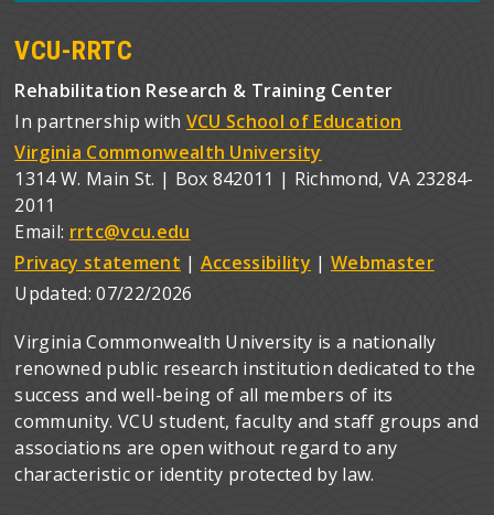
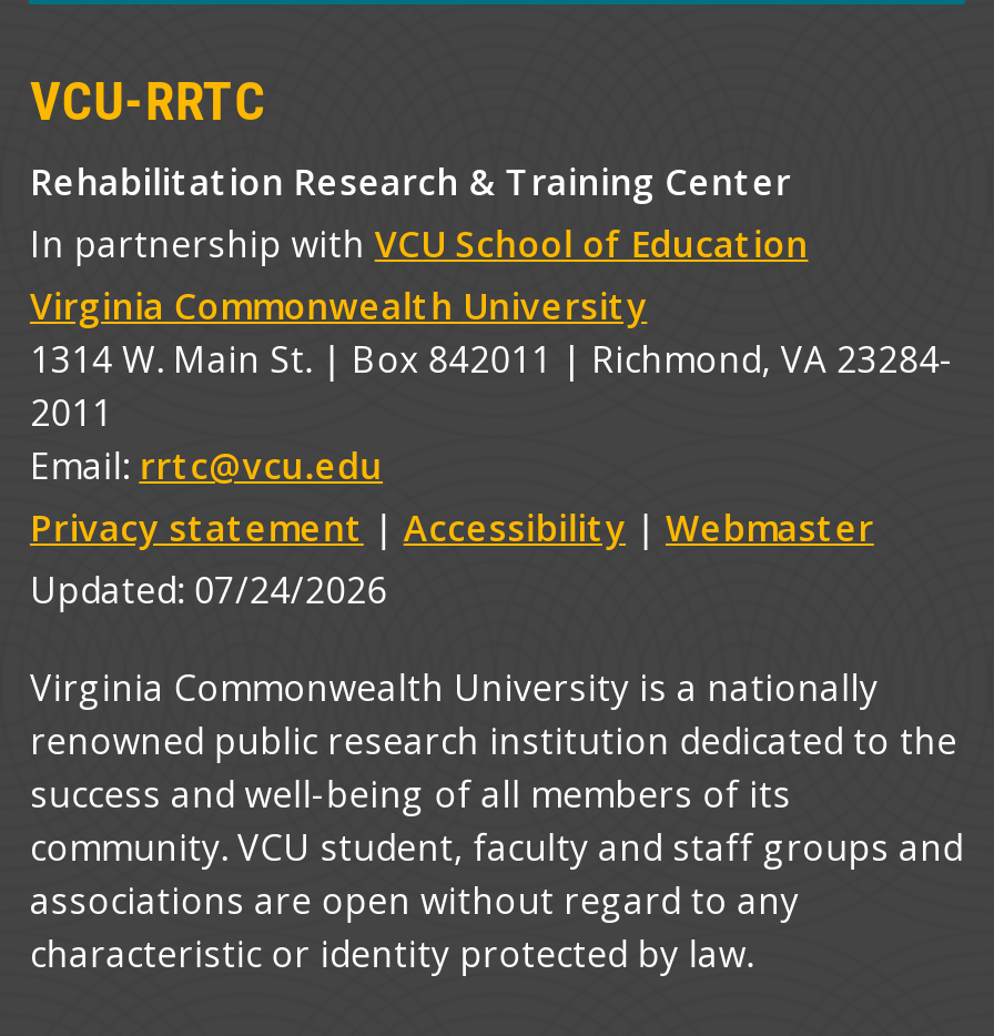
[15,281,192,306] Updated: 07/22/2026 -> [30,566,387,615] Updated: 07/24/2026

